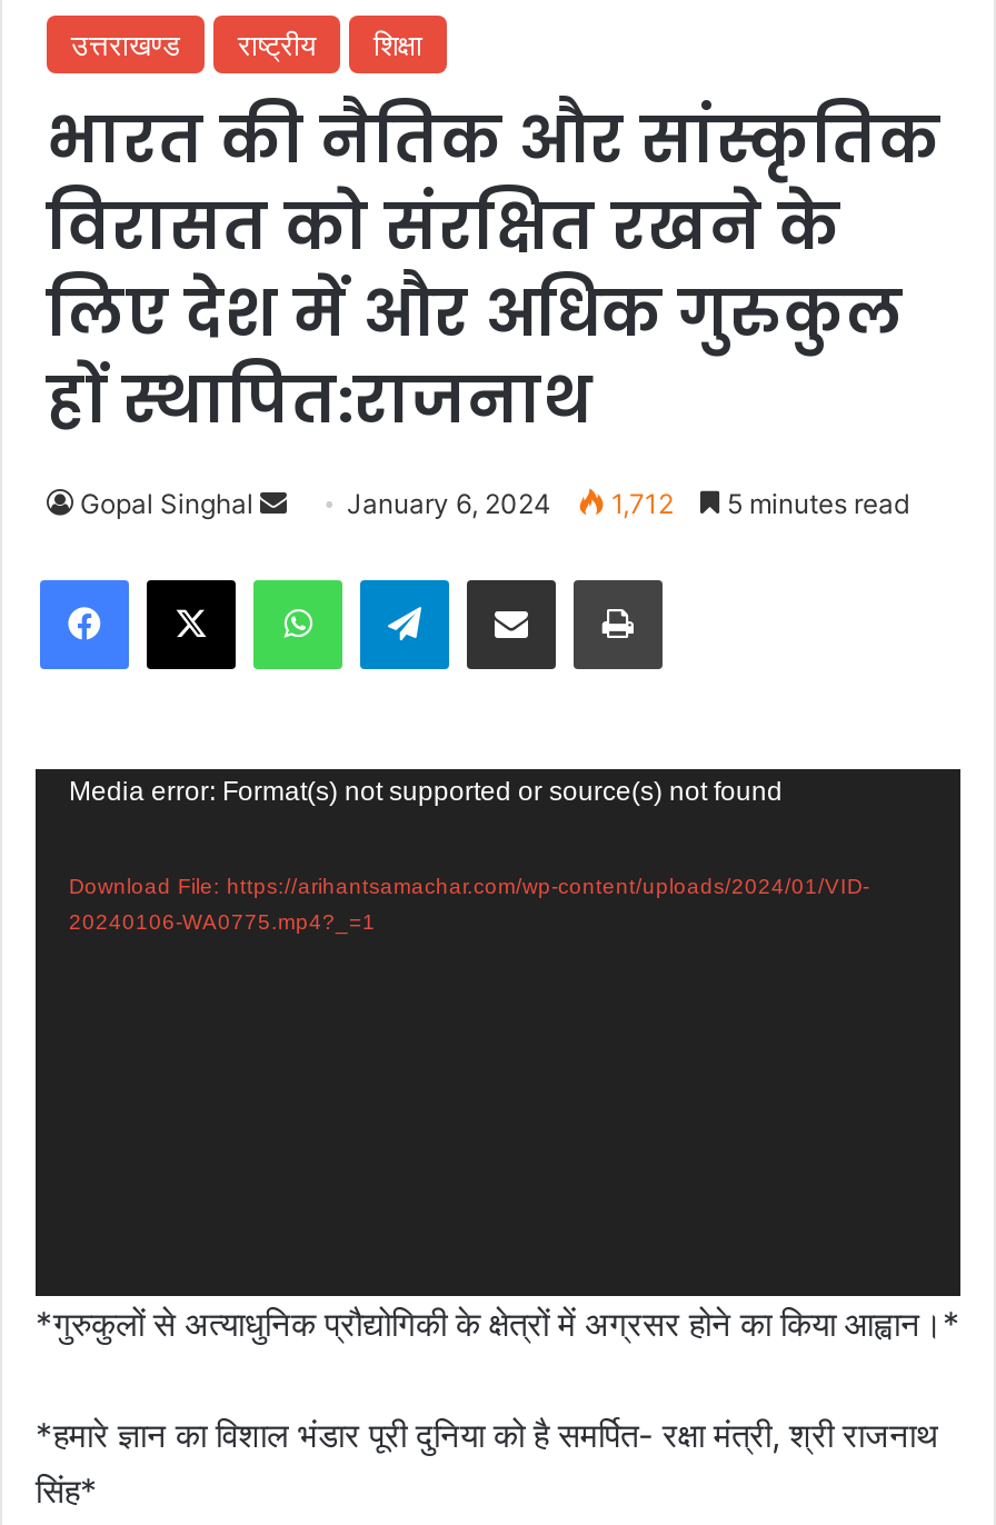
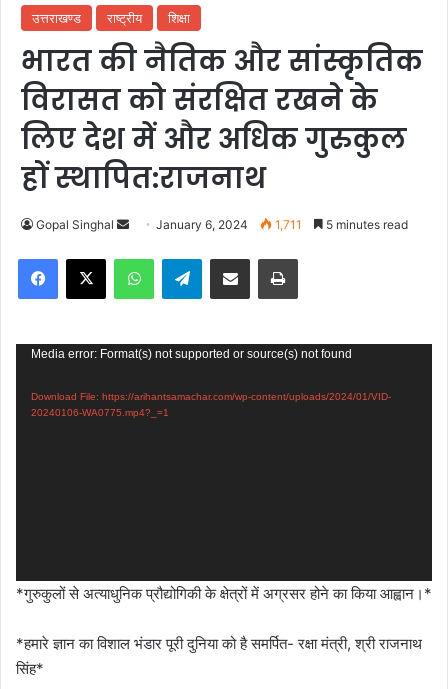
[605,486,674,519] 1,712 -> [272,217,302,232] 1,711

